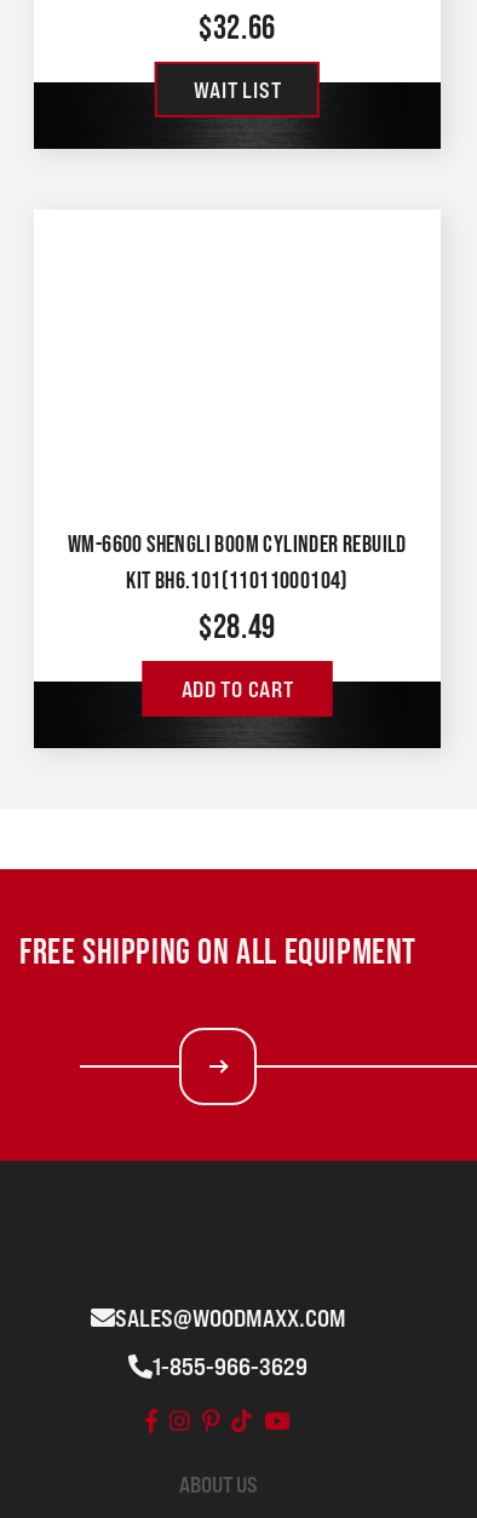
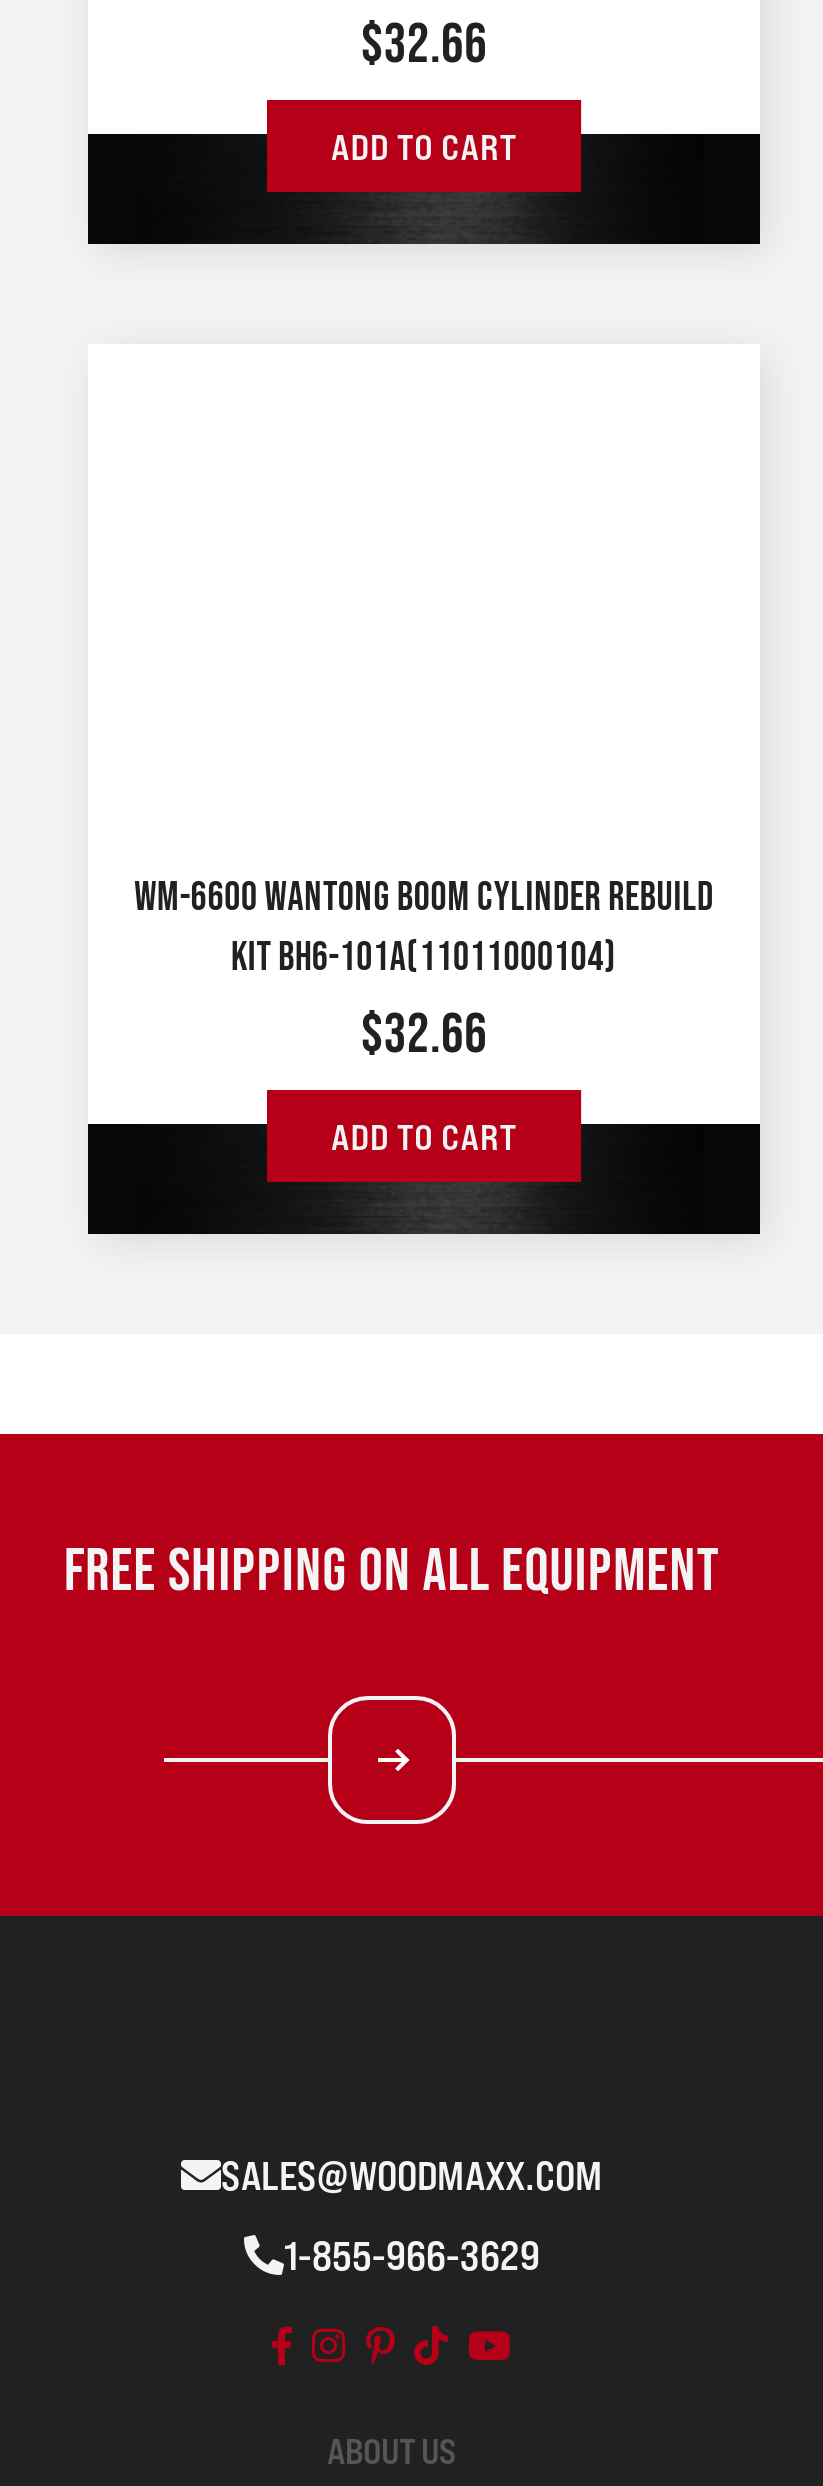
[193,77,281,103] WAIT LIST -> [331,126,517,168] ADD TO CART
[68,530,407,648] WM-6600 SHENGLI BOOM CYLINDER REBUILD | KIT BH6.101(11011000104) | $28.49 -> [134,874,714,1068] WM-6600 WANTONG BOOM CYLINDER REBUILD | KIT BH6-101A(11011000104) | $32.66

